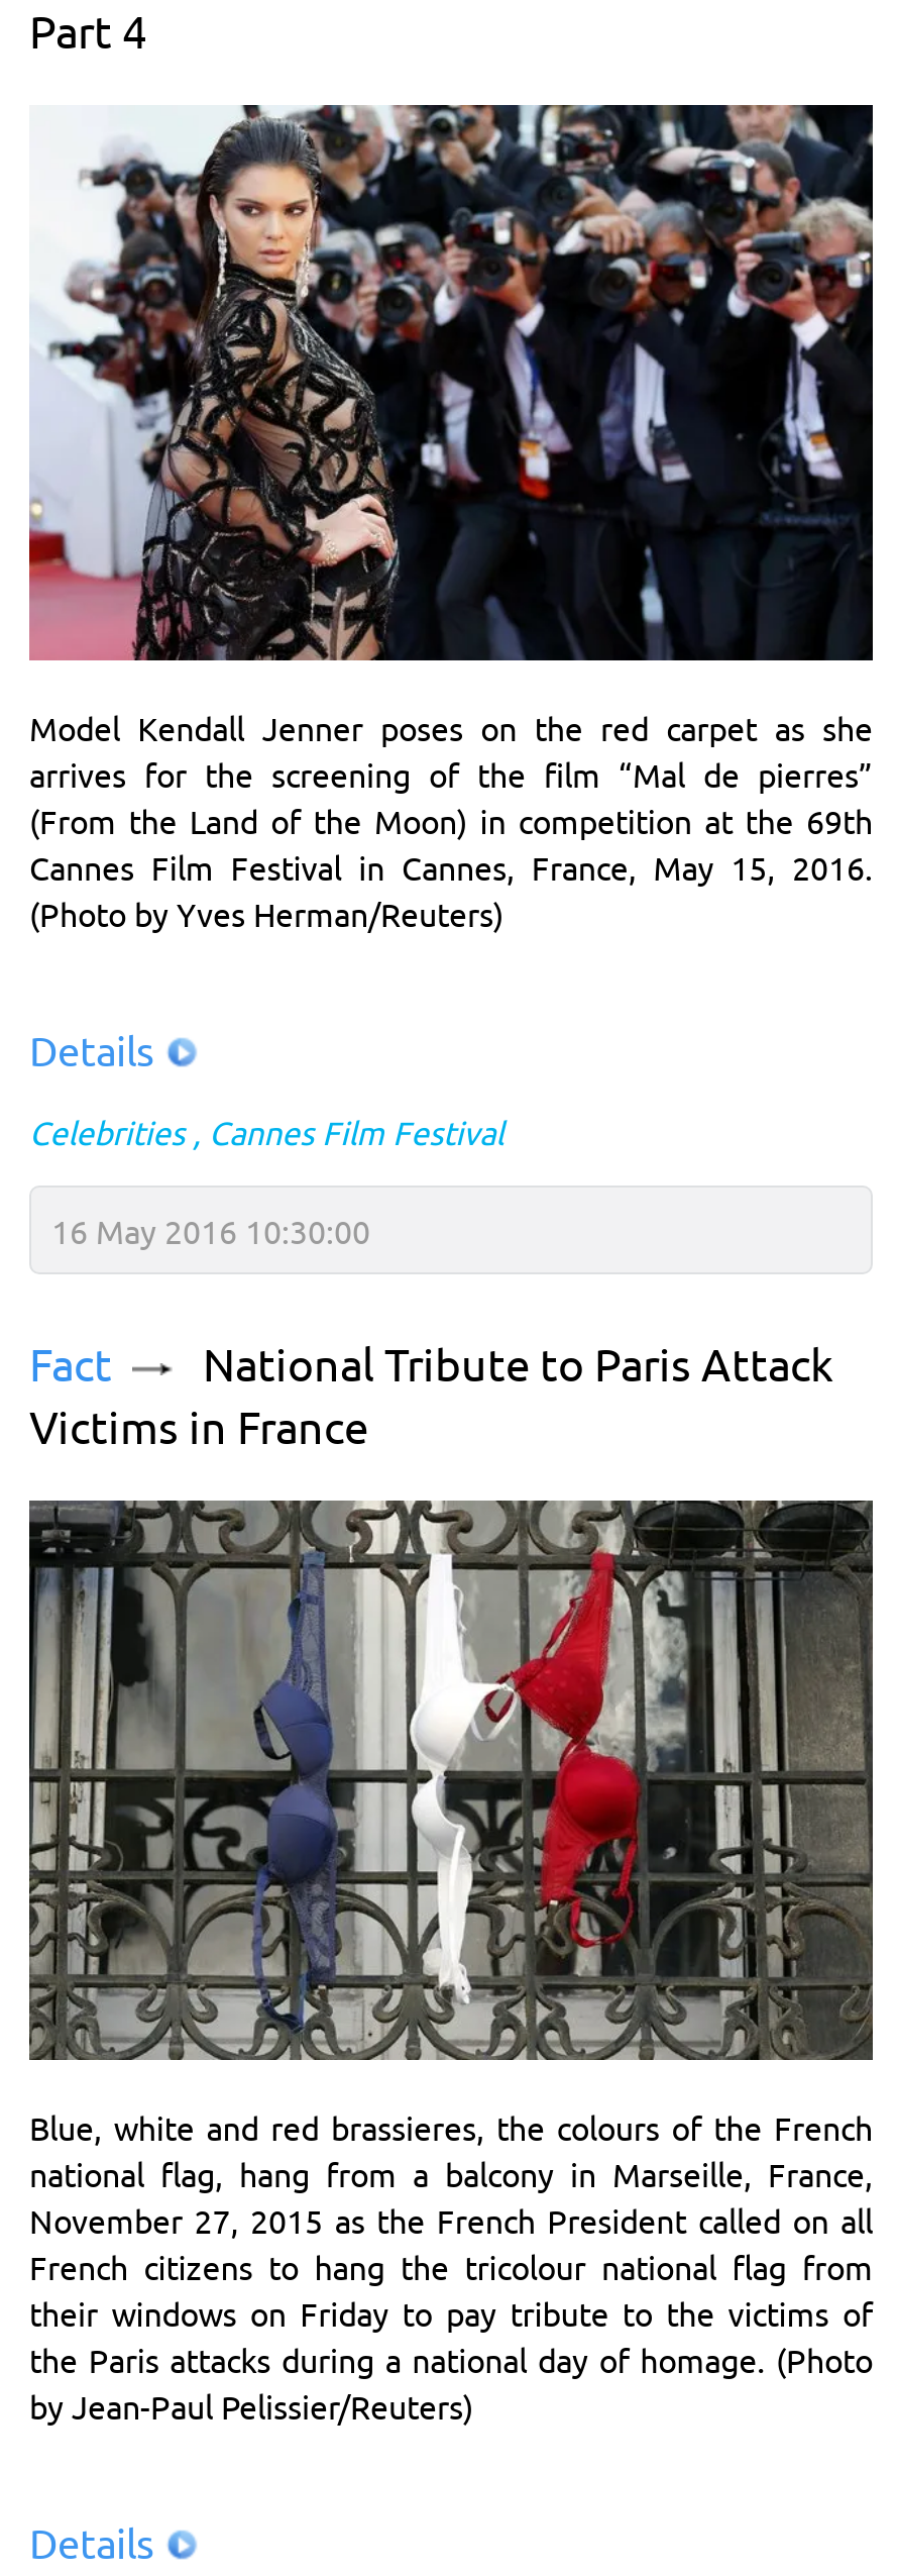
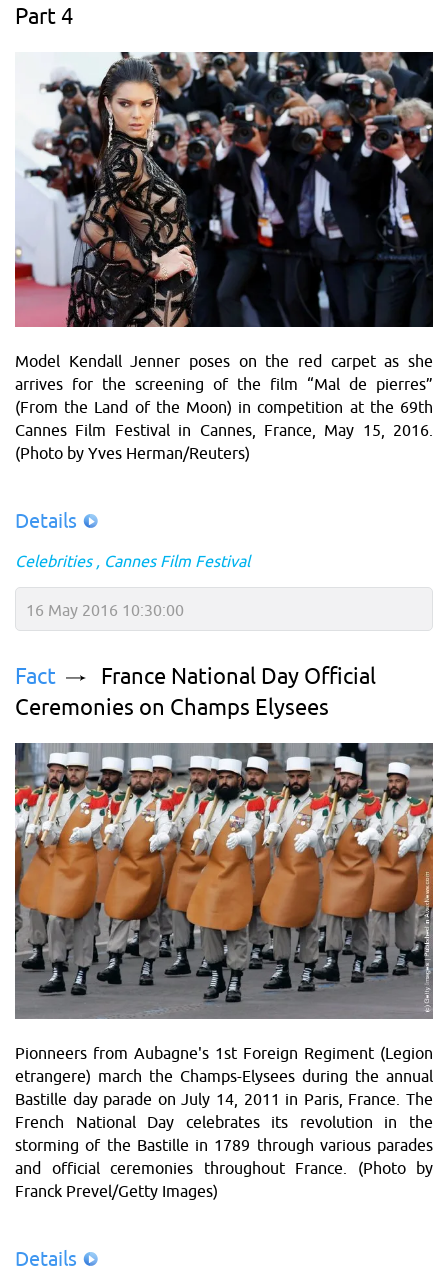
[29,1341,832,1454] National Tribute to Paris Attack | Victims in France -> [15,664,376,720] France National Day Official | Ceremonies on Champs Elysees
[27,1501,875,2426] [image] | Blue, white and red brassieres, the colours of the French | national flag, hang from a balcony in Marseille, France, | November 27, 2015 as the French President called on all | French citizens to hang the tricolour national flag from | their windows on Friday to pay tribute to the victims of | the Paris attacks during a national day of homage. (Photo | by Jean-Paul Pelissier/Reuters) -> [14,743,434,1200] [image] | Pionneers from Aubagne's 1st Foreign Regiment (Legion | etrangere) march the Champs-Elysees during the annual | Bastille day parade on July 14, 2011 in Paris, France. The | French National Day celebrates its revolution in the | storming of the Bastille in 1789 through various parades | and official ceremonies throughout France. (Photo by | Franck Prevel/Getty Images)

